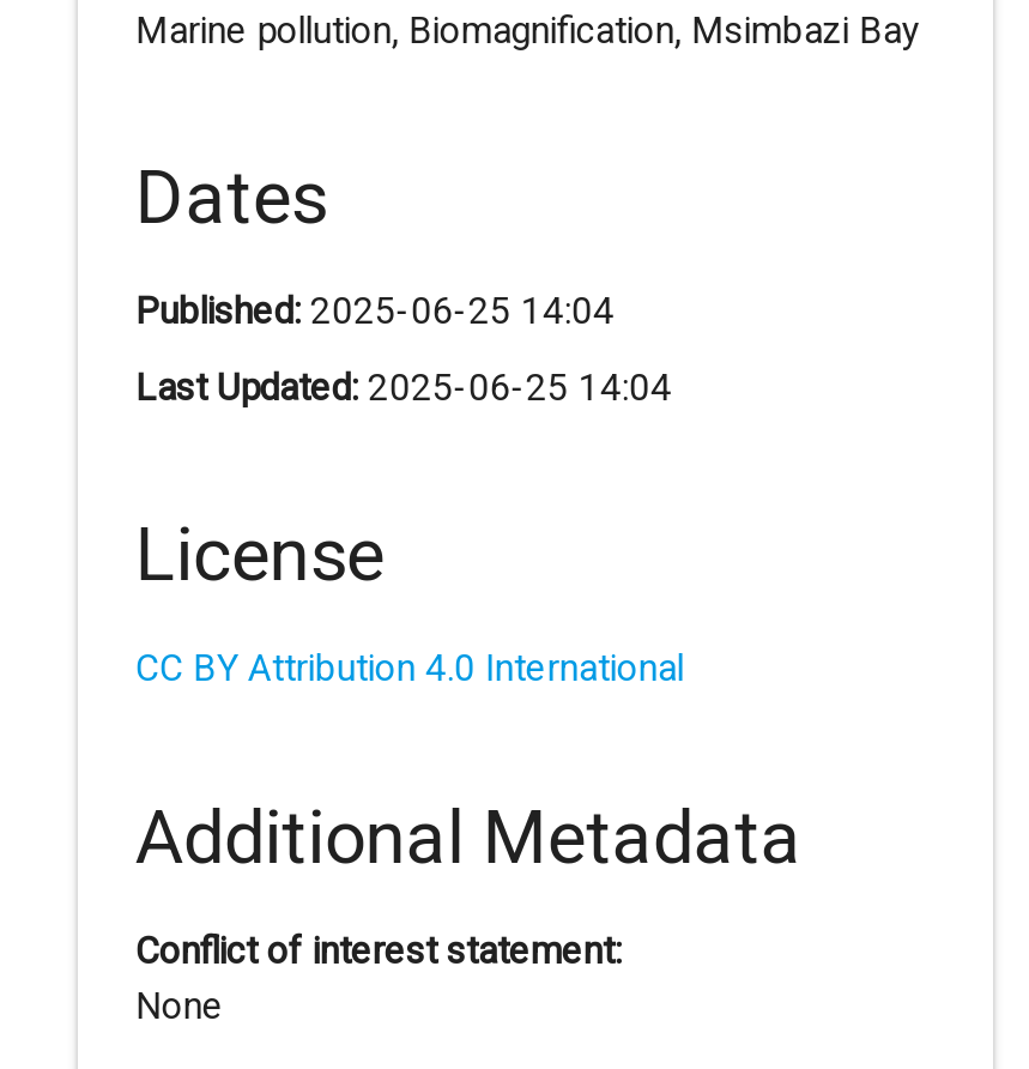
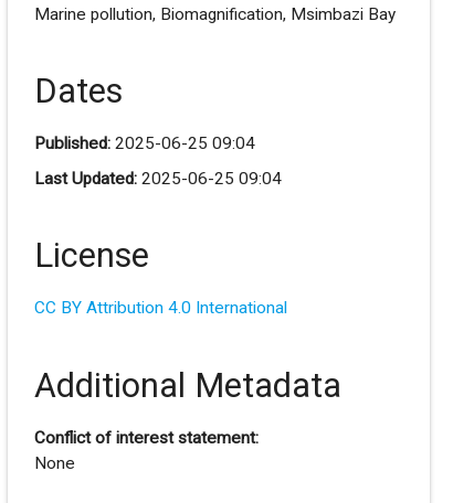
[135,291,614,334] Published: 2025-06-25 14:04 -> [34,134,255,154] Published: 2025-06-25 09:04
[135,366,672,409] Last Updated: 2025-06-25 14:04 -> [34,168,282,188] Last Updated: 2025-06-25 09:04

